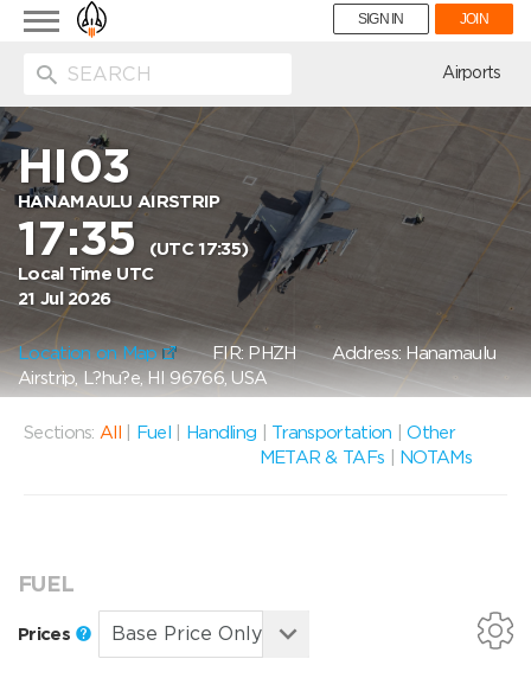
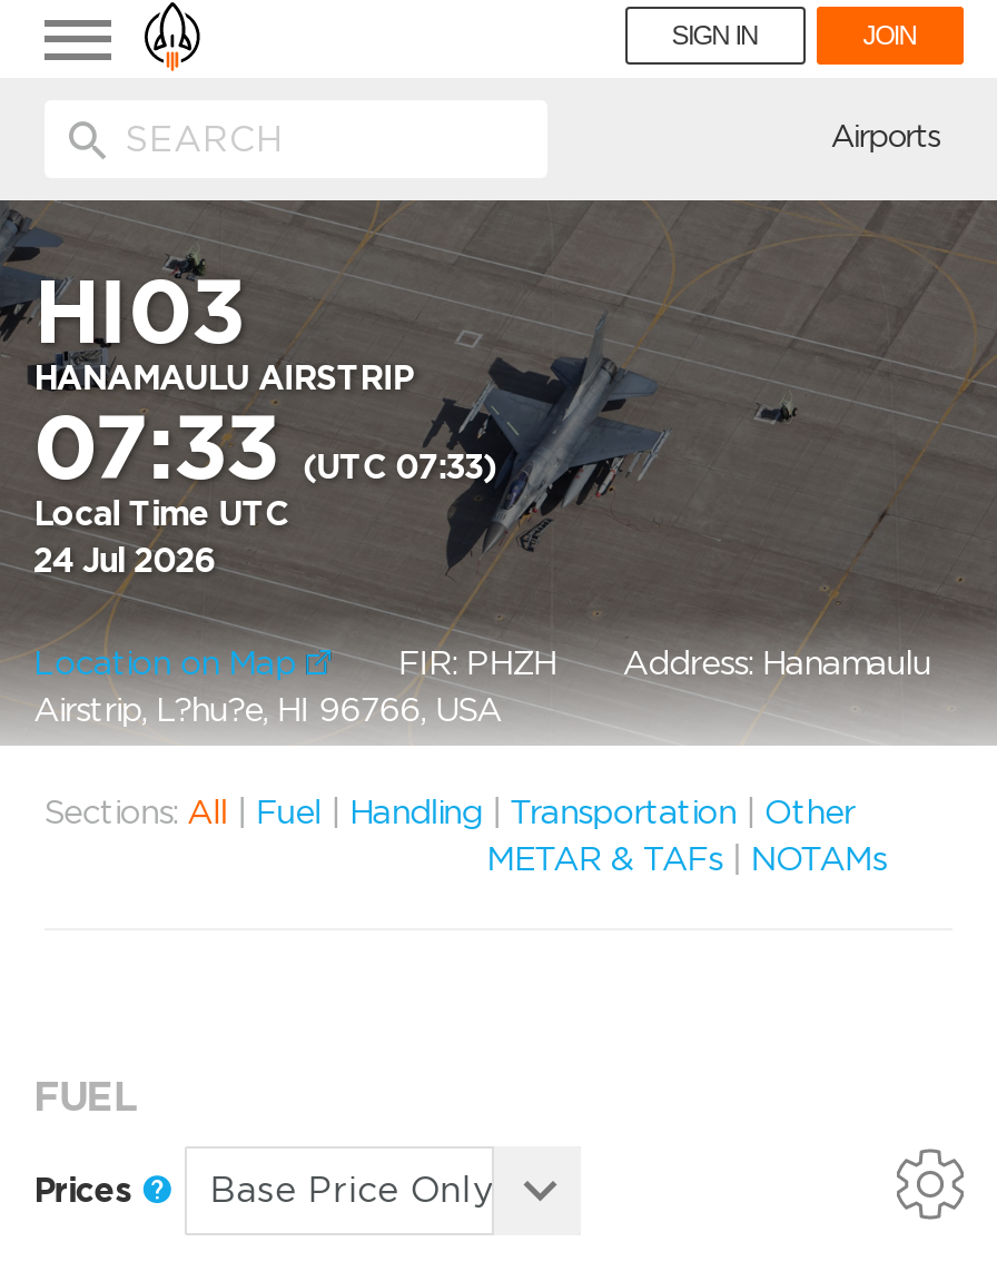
[18,210,248,267] 17:35 (UTC 17:35) -> [33,394,496,501] 07:33 (UTC 07:33)
[18,288,111,309] 21 Jul 2026 -> [33,541,214,581] 24 Jul 2026

